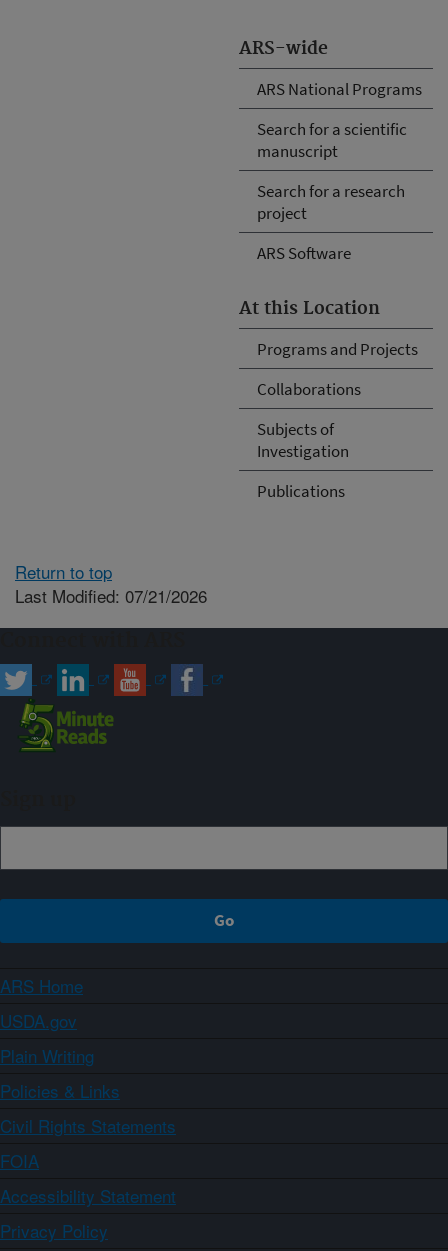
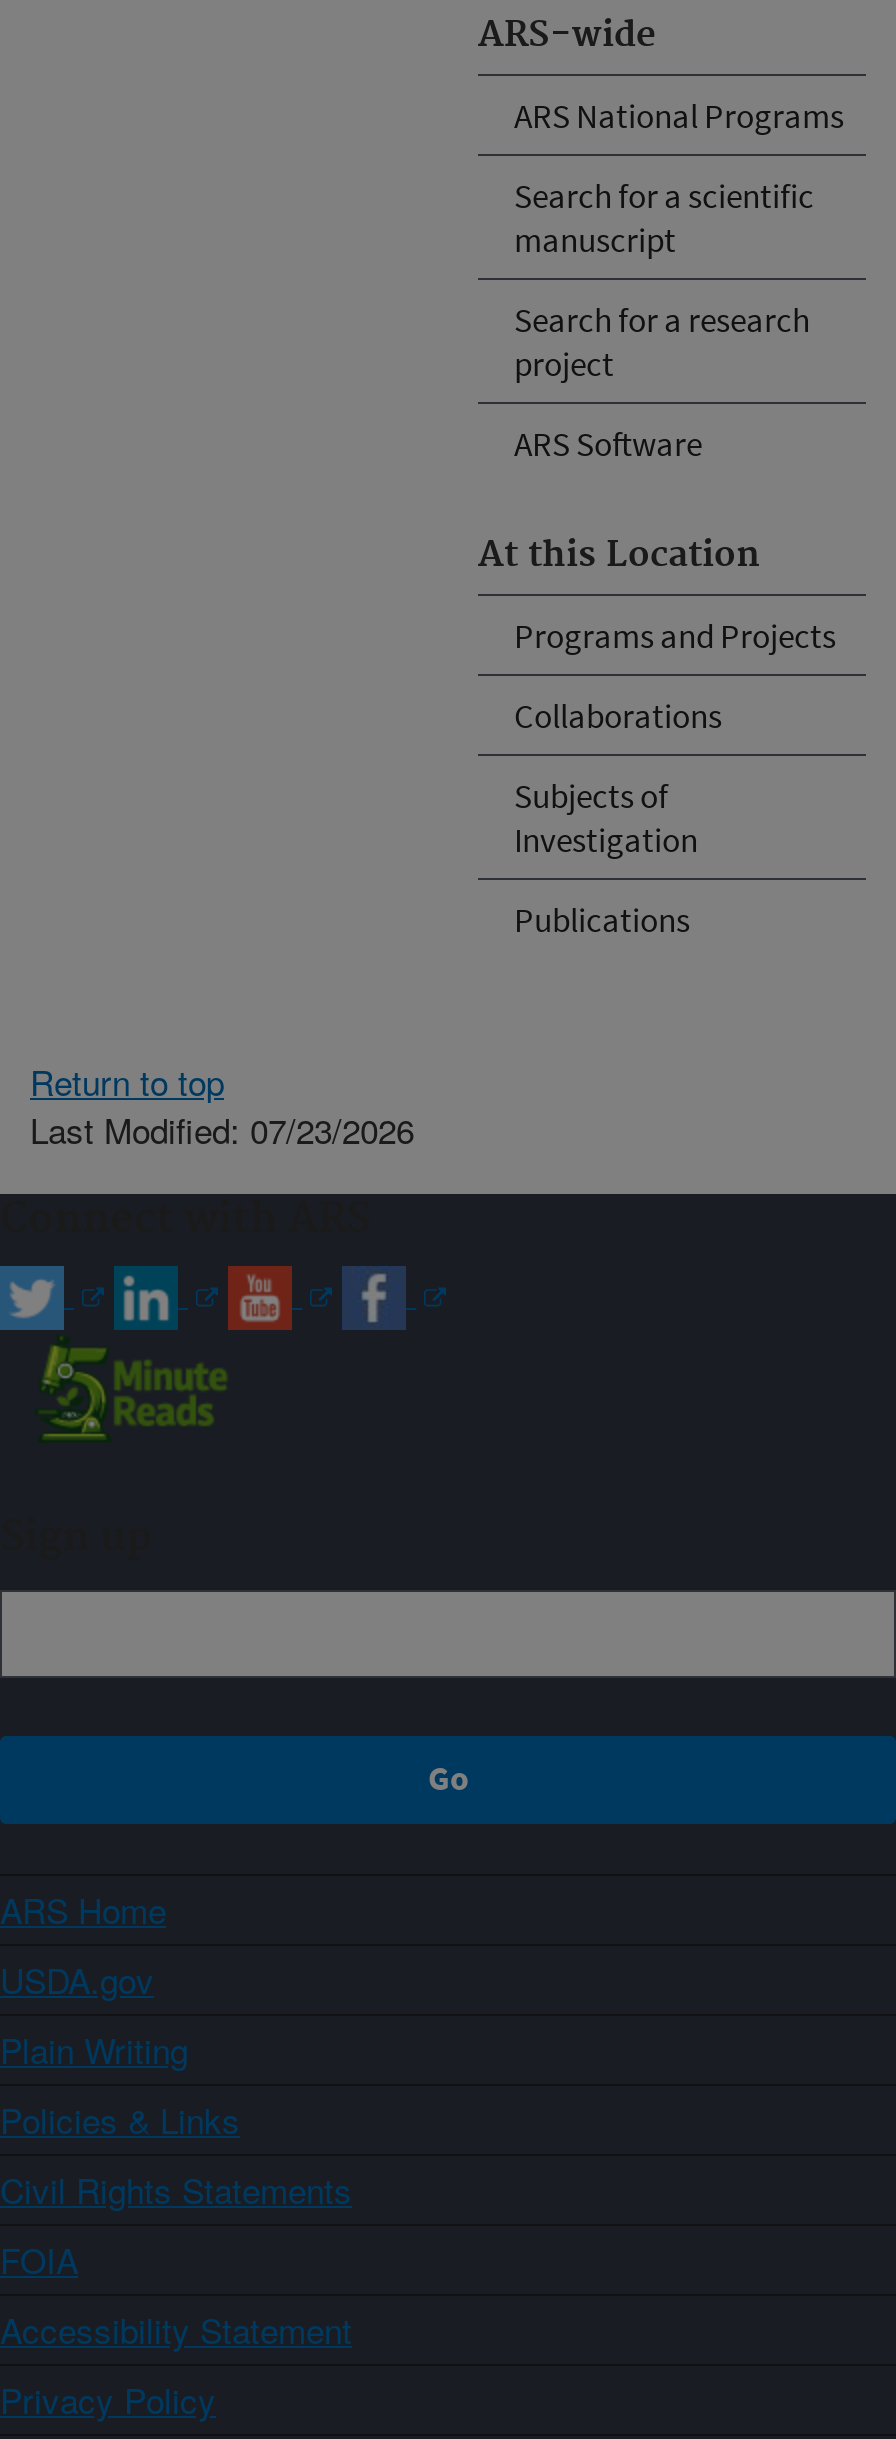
[15,583,207,608] Last Modified: 07/21/2026 -> [30,1104,414,1154] Last Modified: 07/23/2026

